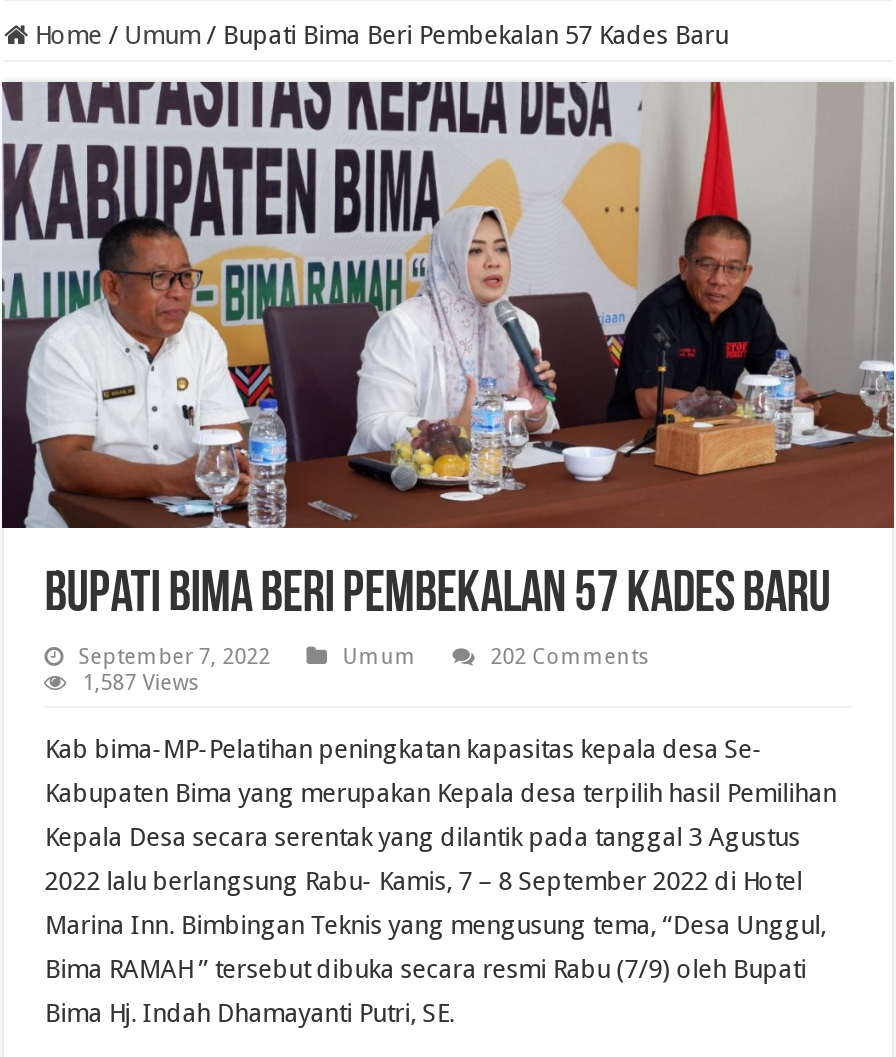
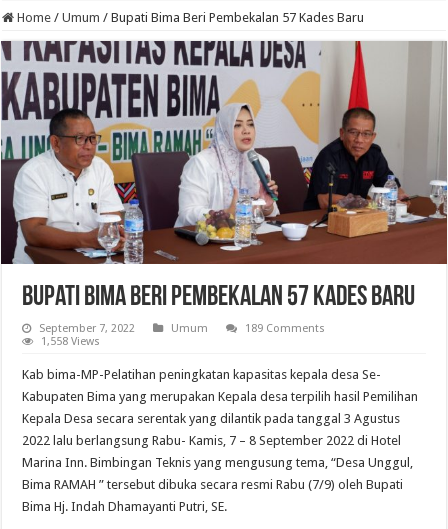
[490,644,650,670] 202 Comments -> [245,322,325,335] 189 Comments
[82,670,200,696] 1,587 Views -> [41,335,100,348] 1,558 Views

